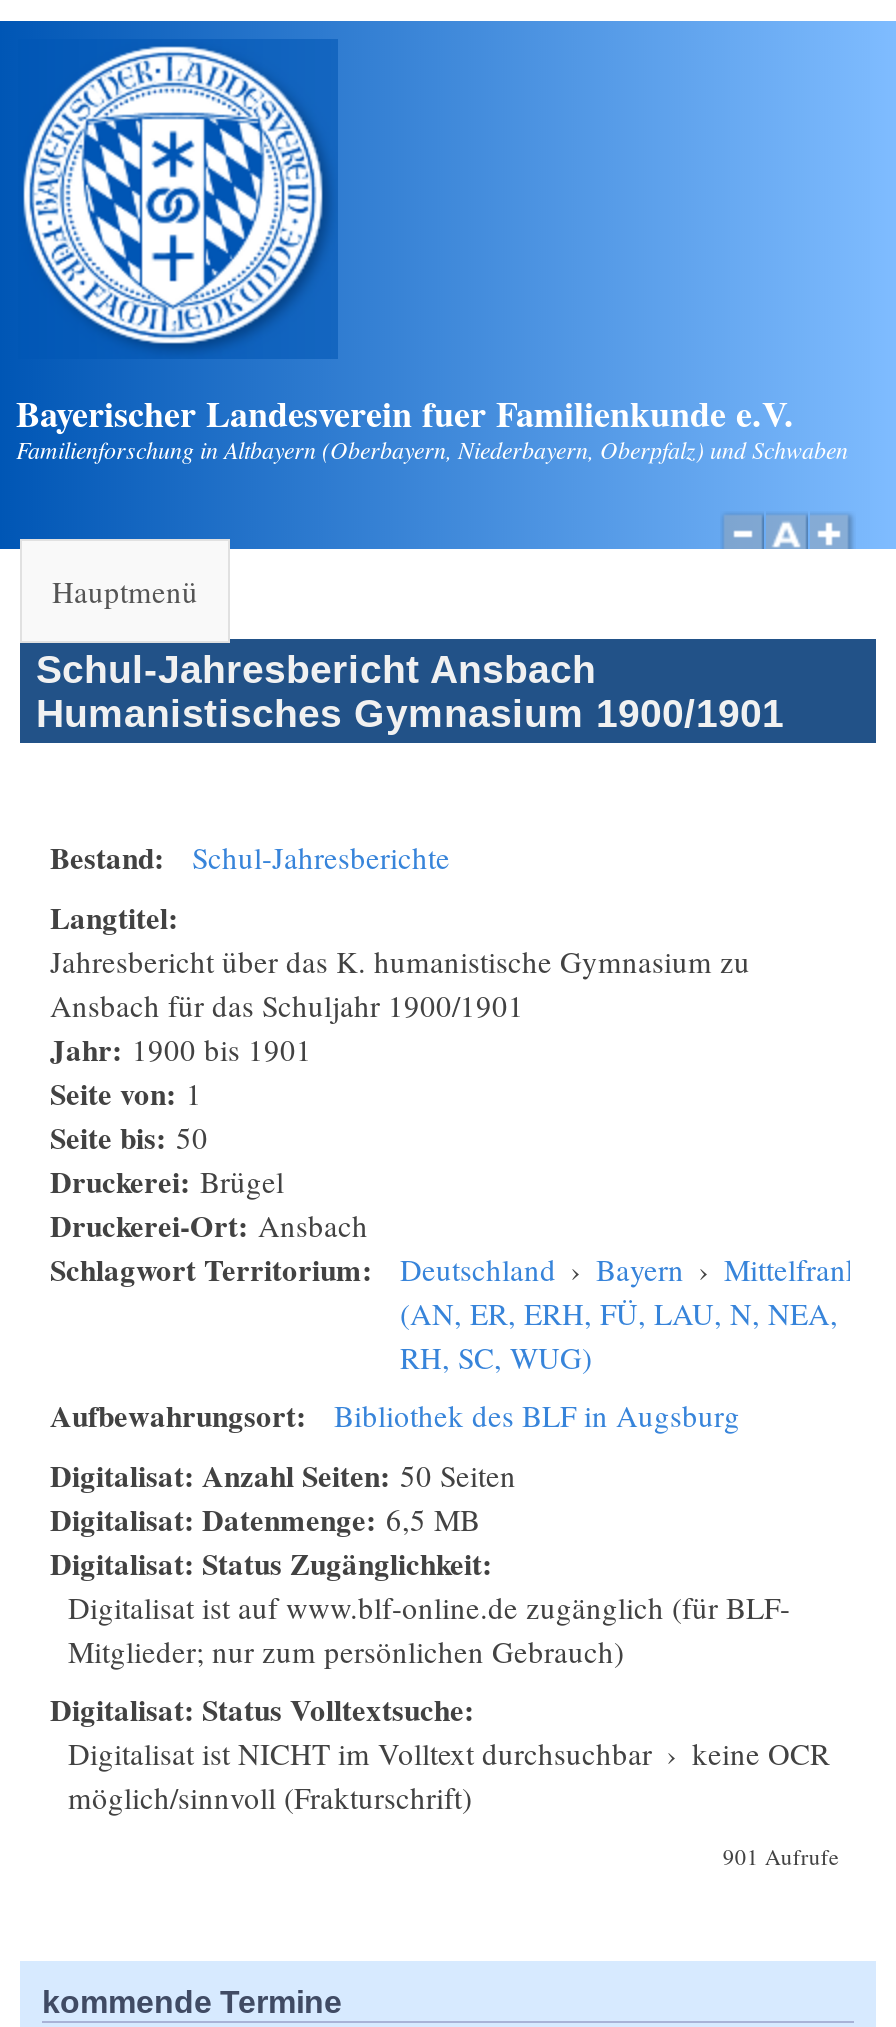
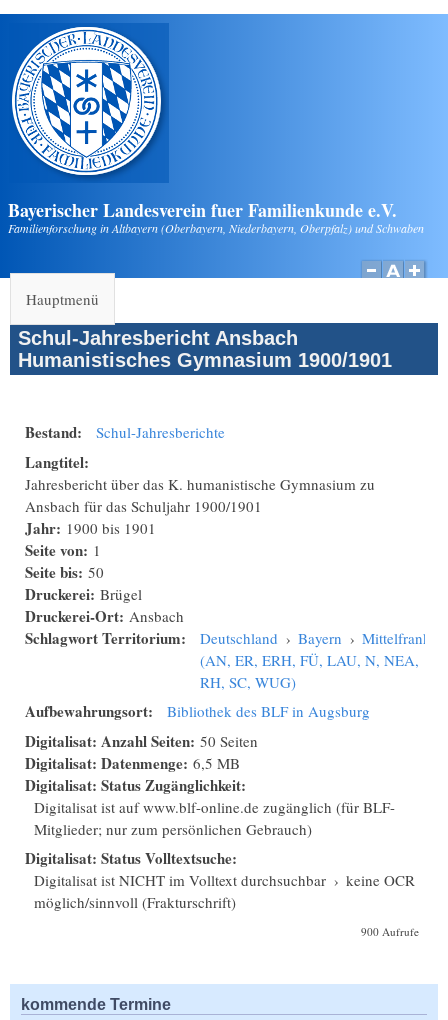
[723,1840,839,1870] 901 Aufrufe -> [361,924,419,939] 900 Aufrufe

